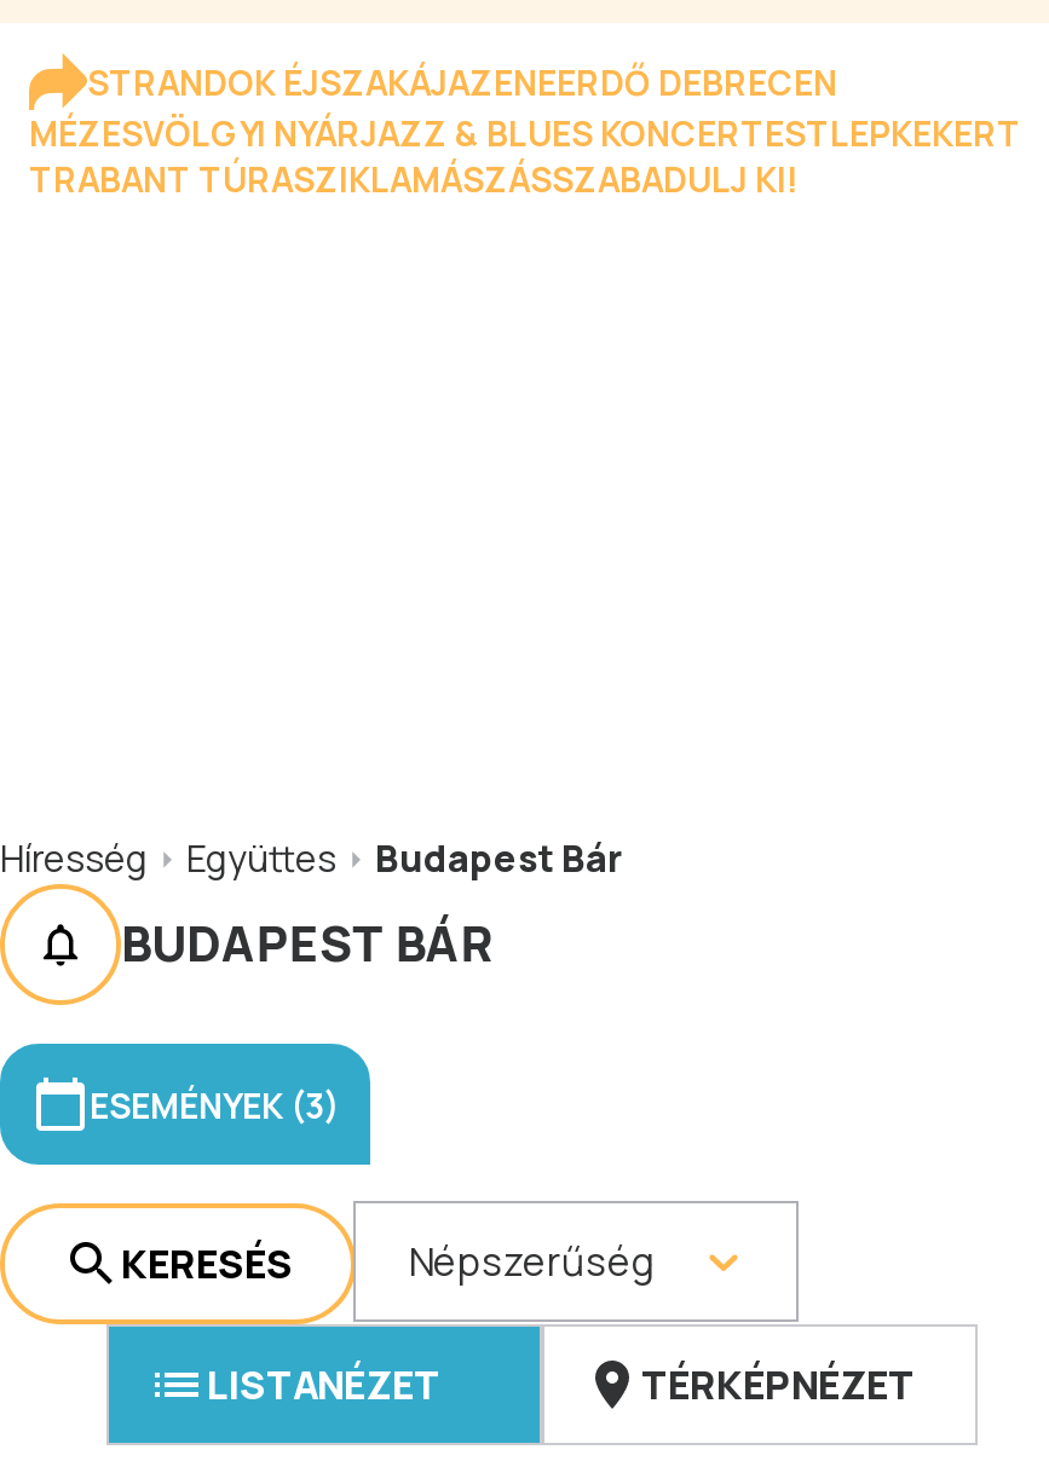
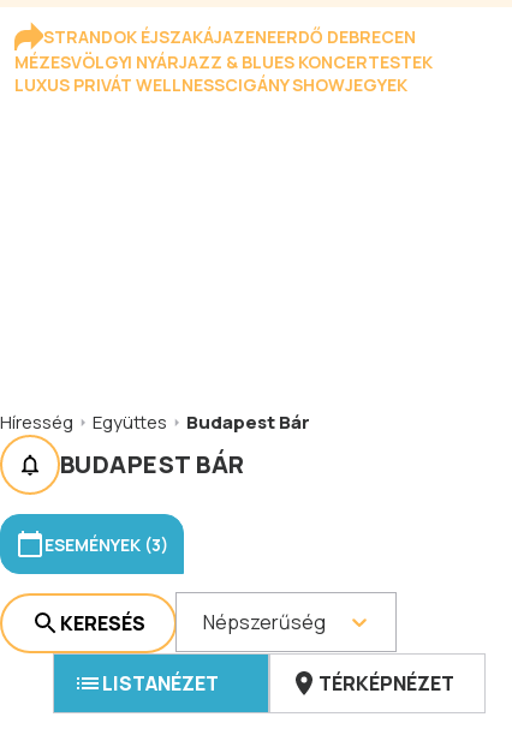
[29,110,1021,202] MÉZESVÖLGYI NYÁRJAZZ & BLUES KONCERTESTLEPKEKERT | TRABANT TÚRASZIKLAMÁSZÁSSZABADULJ KI! -> [14,50,433,96] MÉZESVÖLGYI NYÁRJAZZ & BLUES KONCERTESTEK | LUXUS PRIVÁT WELLNESSCIGÁNY SHOWJEGYEK

